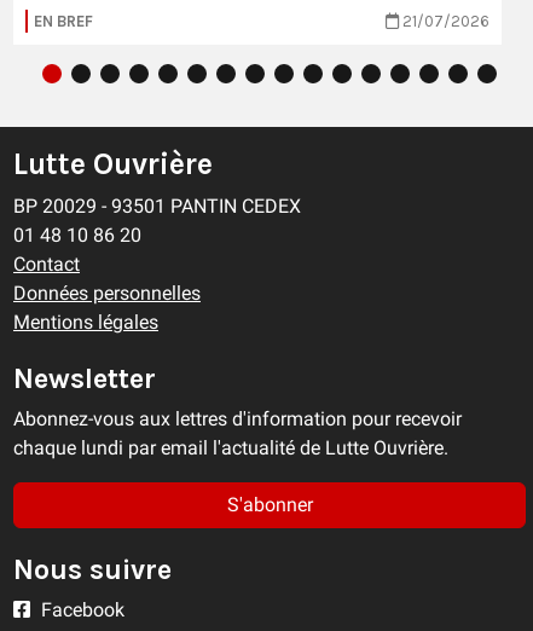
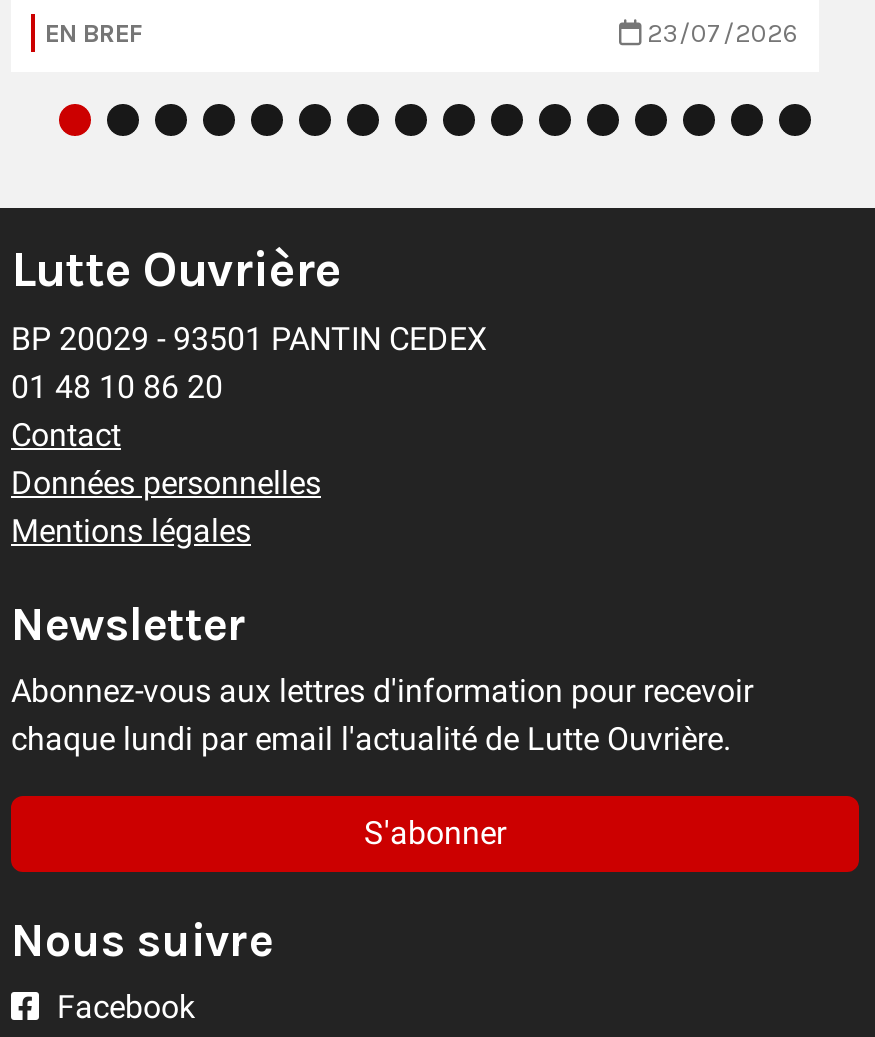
[399,11,489,30] 21/07/2026 -> [641,17,799,47] 23/07/2026

